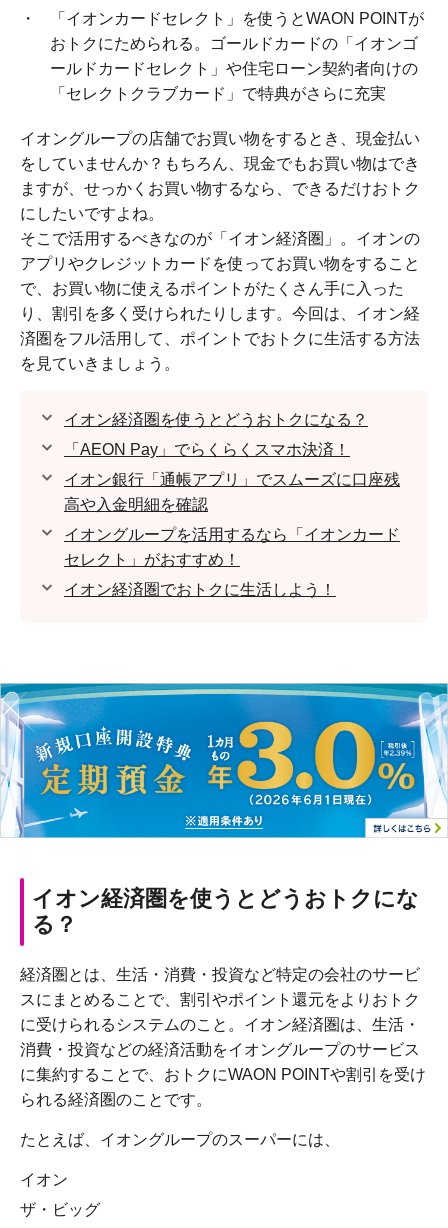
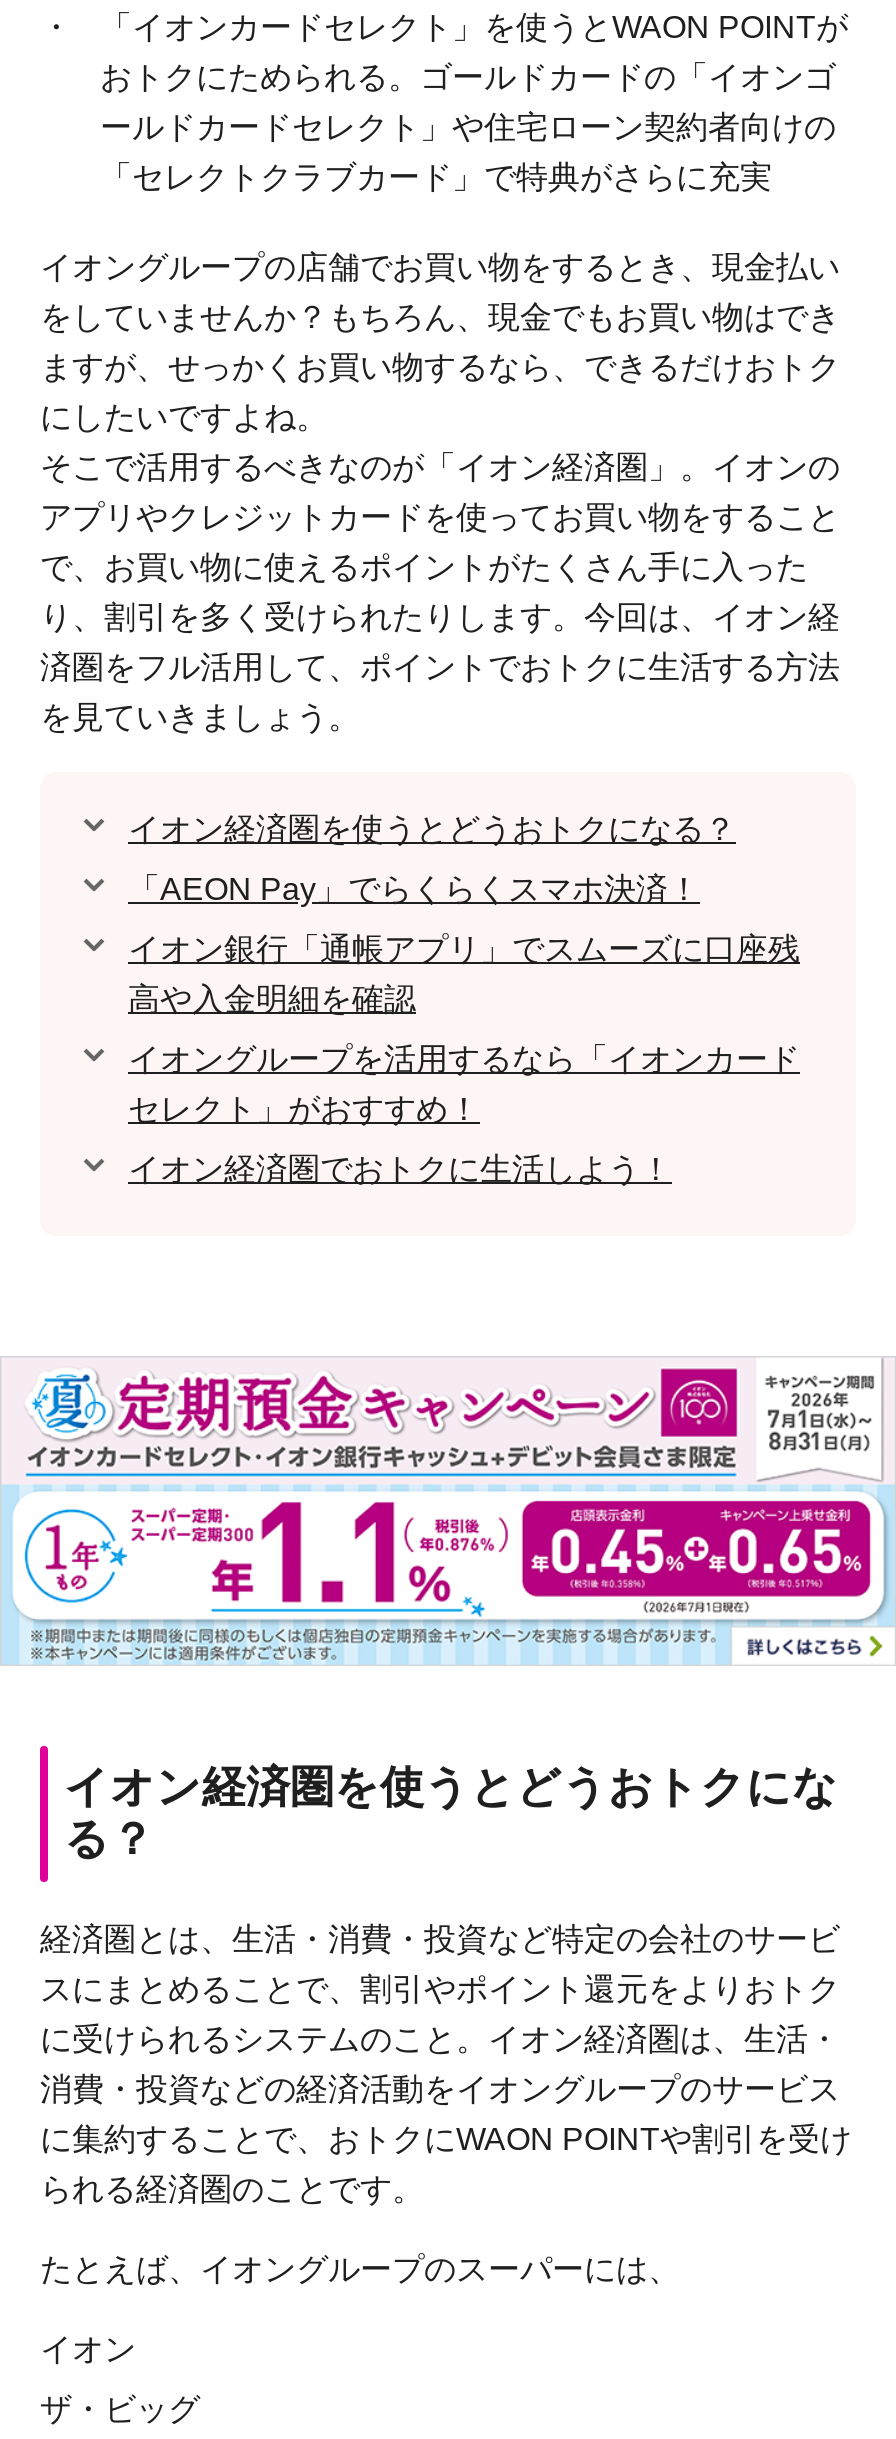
[3,683,445,838] [image] -> [6,1356,890,1666] [image]

